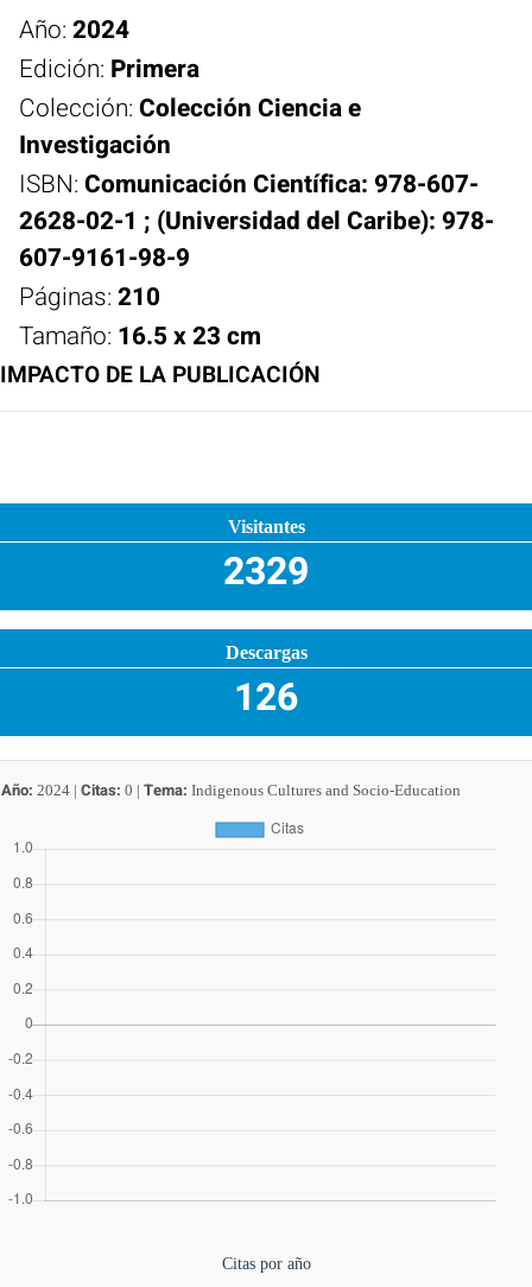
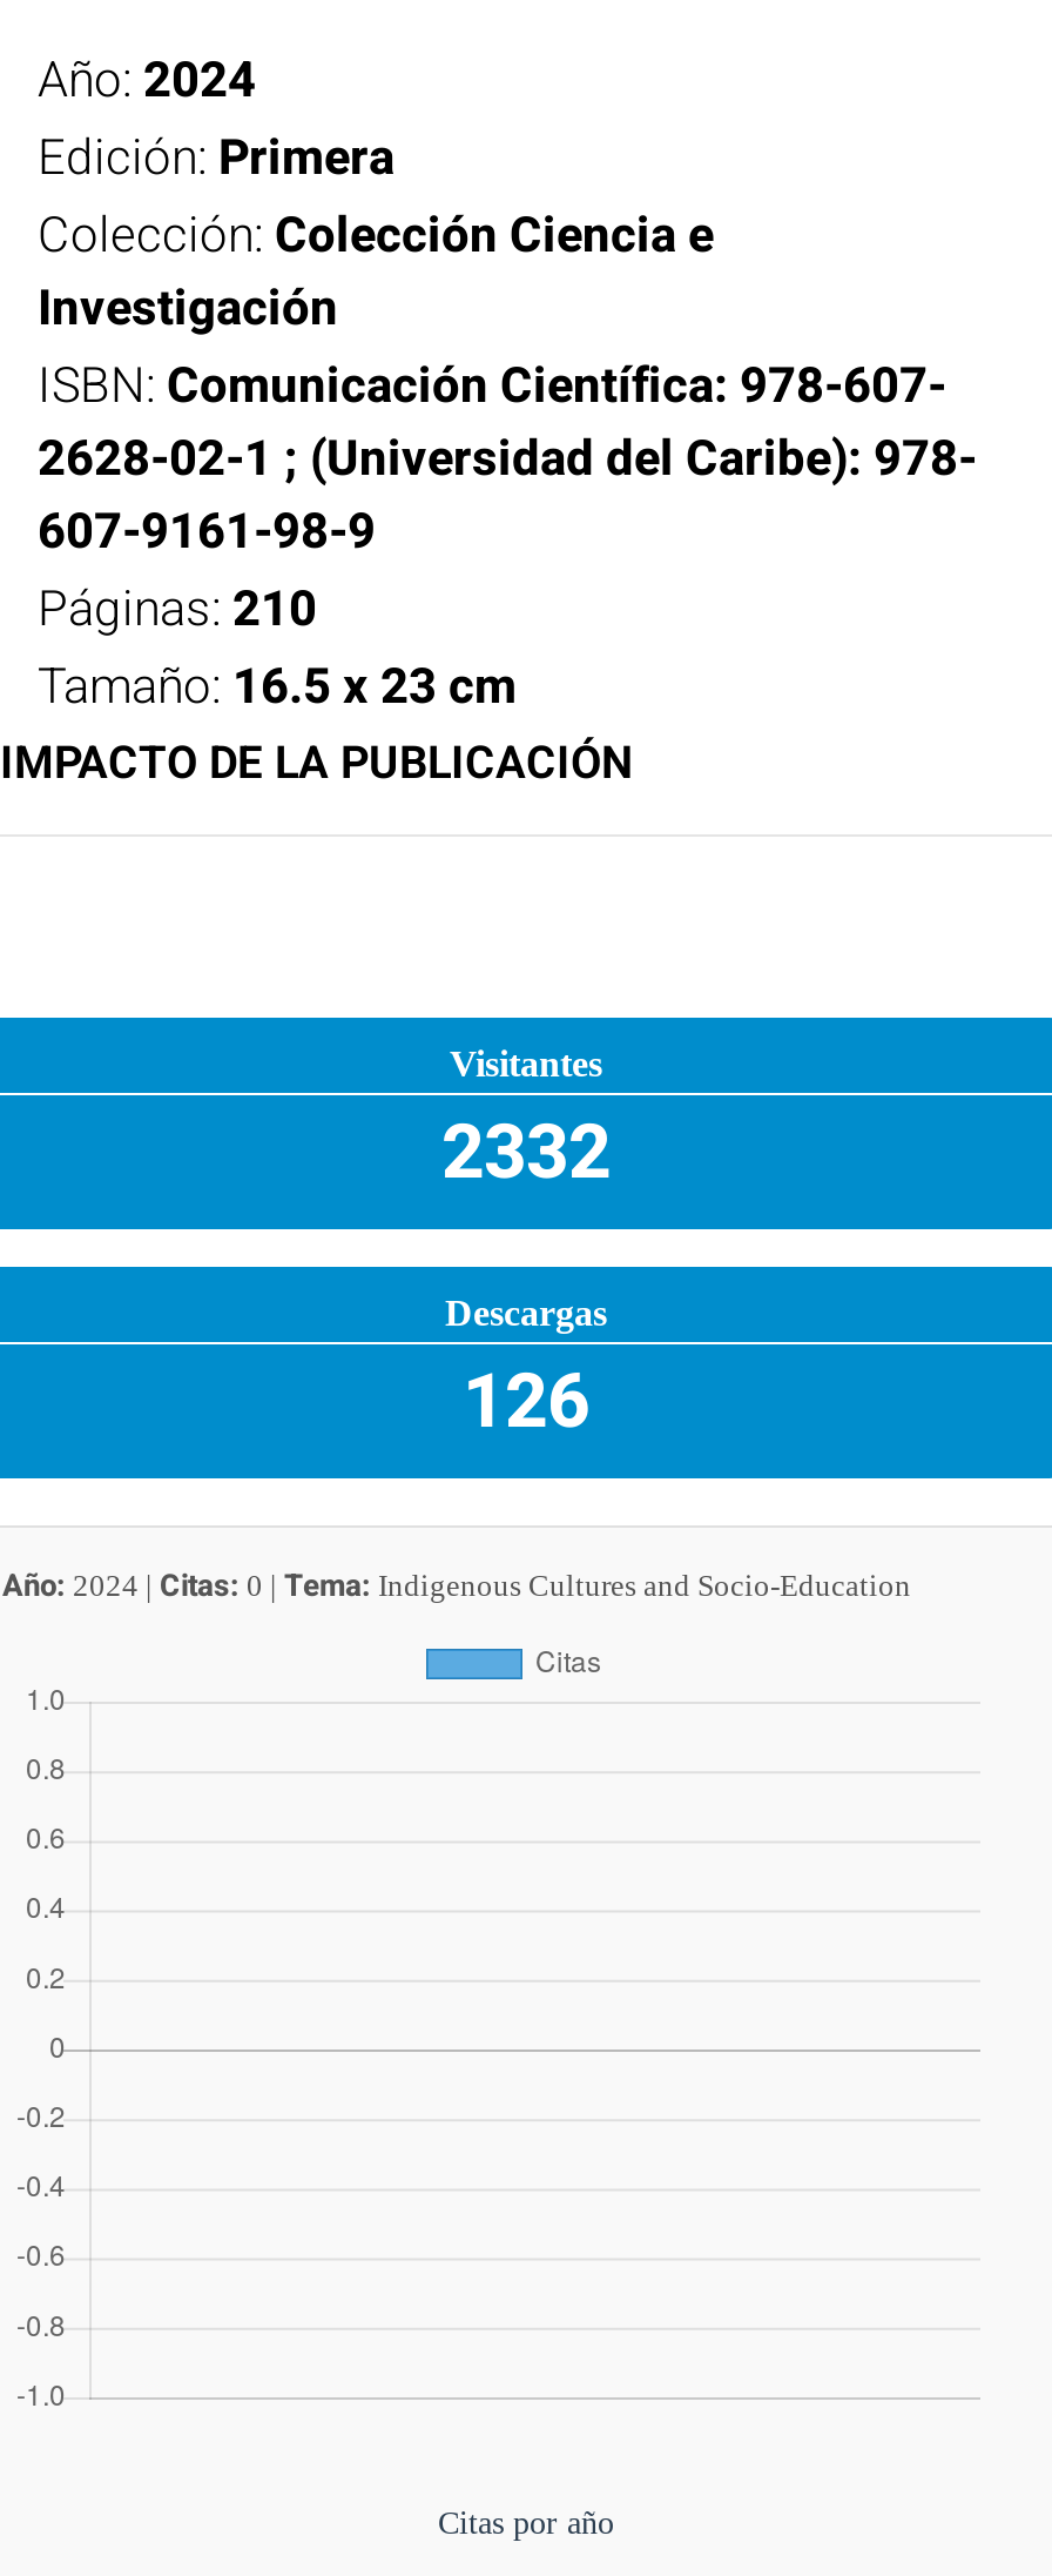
[223,544,309,599] 2329 -> [441,1099,611,1209] 2332

